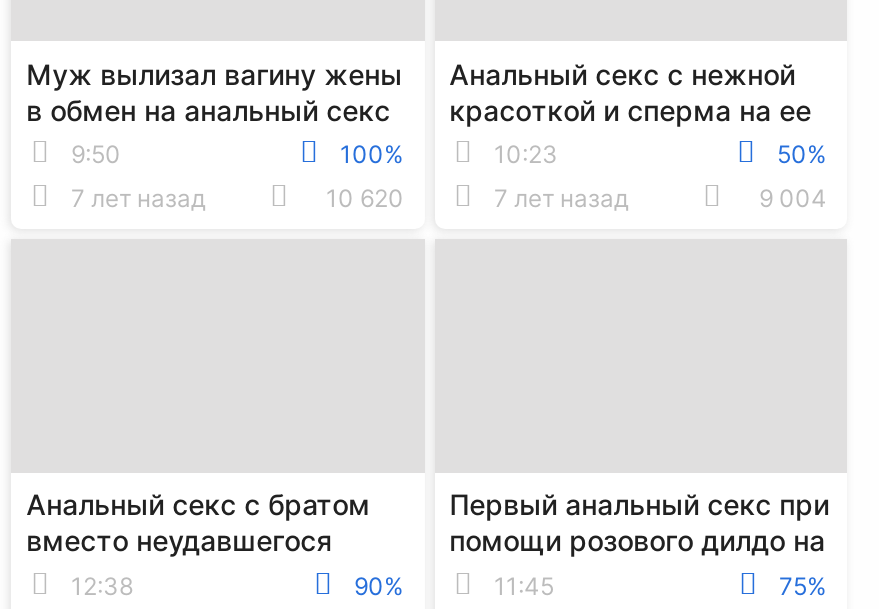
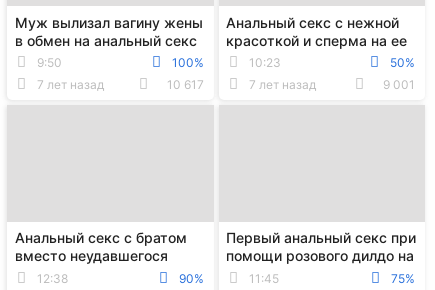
[326,184,404,214] 10 620 -> [166,77,203,92] 10 617
[759,184,827,214] 9 004 -> [383,77,415,92] 9 001

